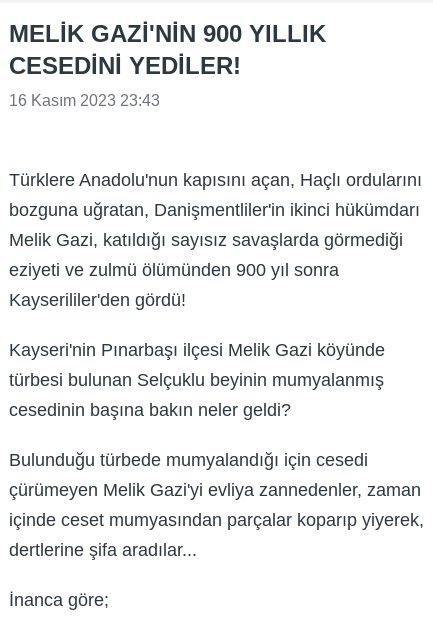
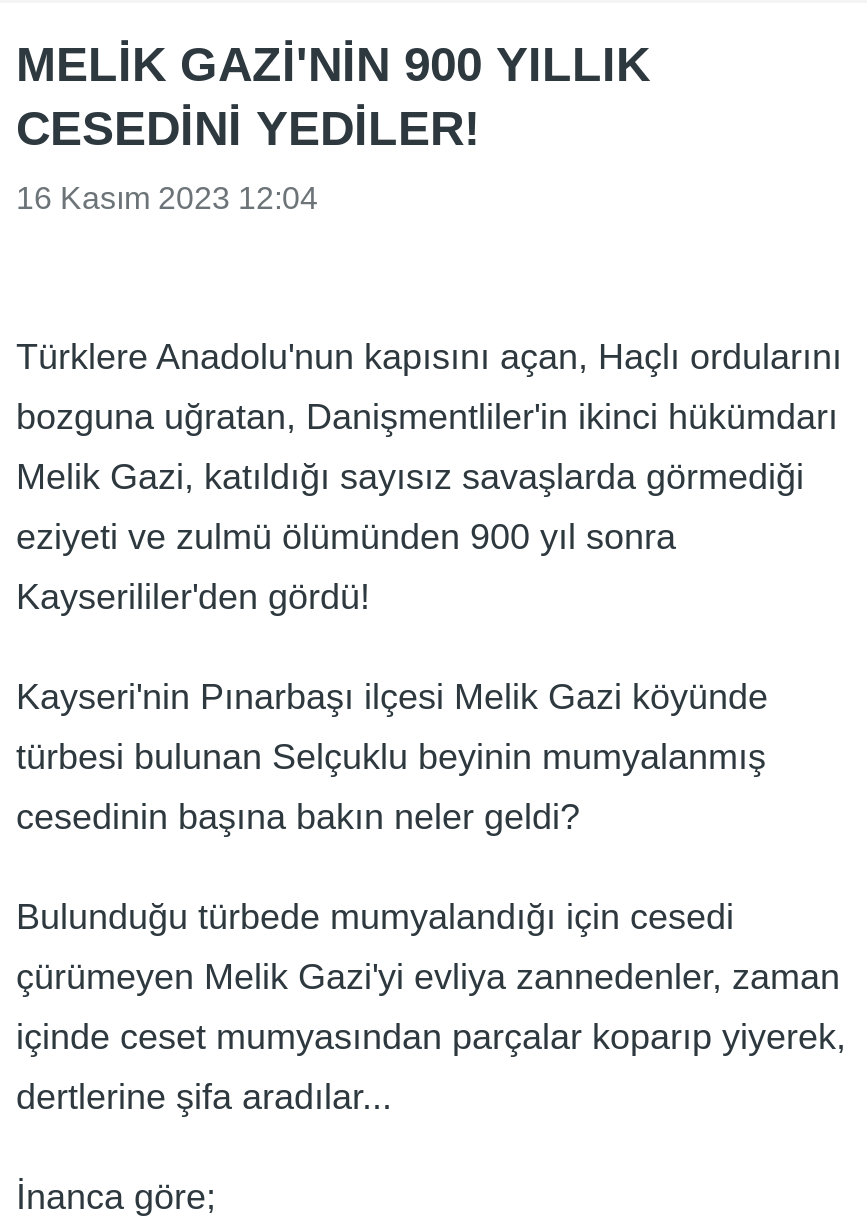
[9,92,160,109] 16 Kasım 2023 23:43 -> [16,182,318,216] 16 Kasım 2023 12:04

